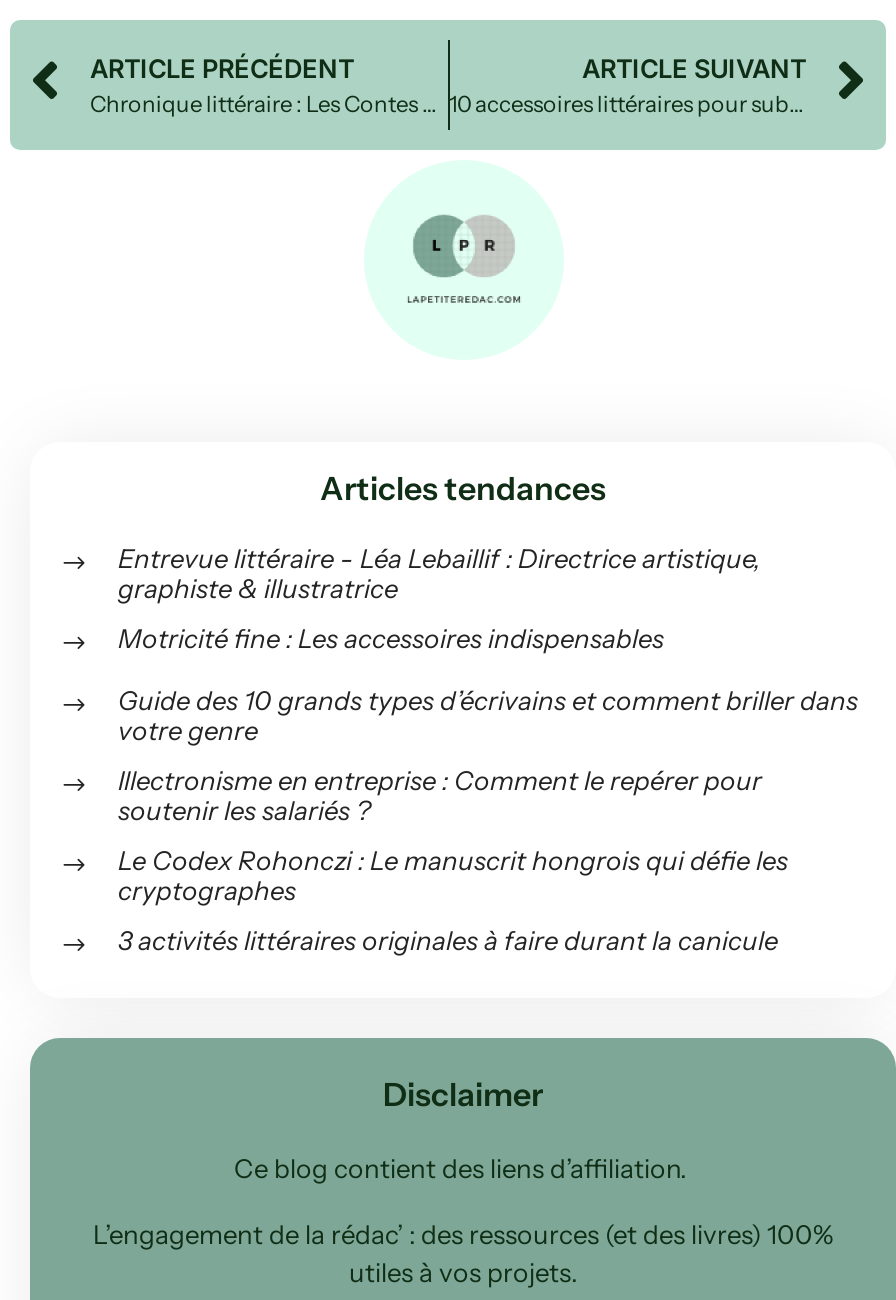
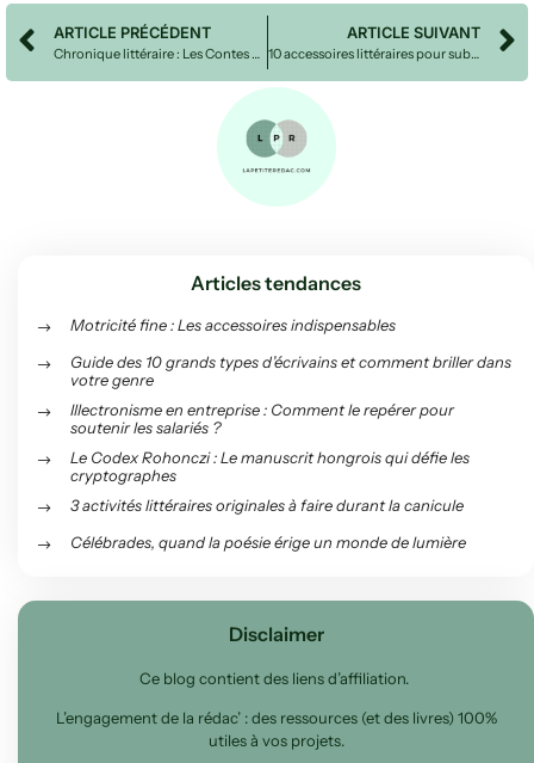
[118,542,760,604] Entrevue littéraire - Léa Lebaillif : Directrice artistique, | graphiste & illustratrice -> none
moved [118,622,858,956] -> [70,315,511,515]: Motricité fine : Les accessoires indispensables | Guide des 10 grands types d’écrivains et comment briller dans | votre genre | Illectronisme en entreprise : Comment le repérer pour | soutenir les salariés ? | Le Codex Rohonczi : Le manuscrit hongrois qui défie les | cryptographes | 3 activités littéraires originales à faire durant la canicule
none -> [70,533,466,552] Célébrades, quand la poésie érige un monde de lumière

